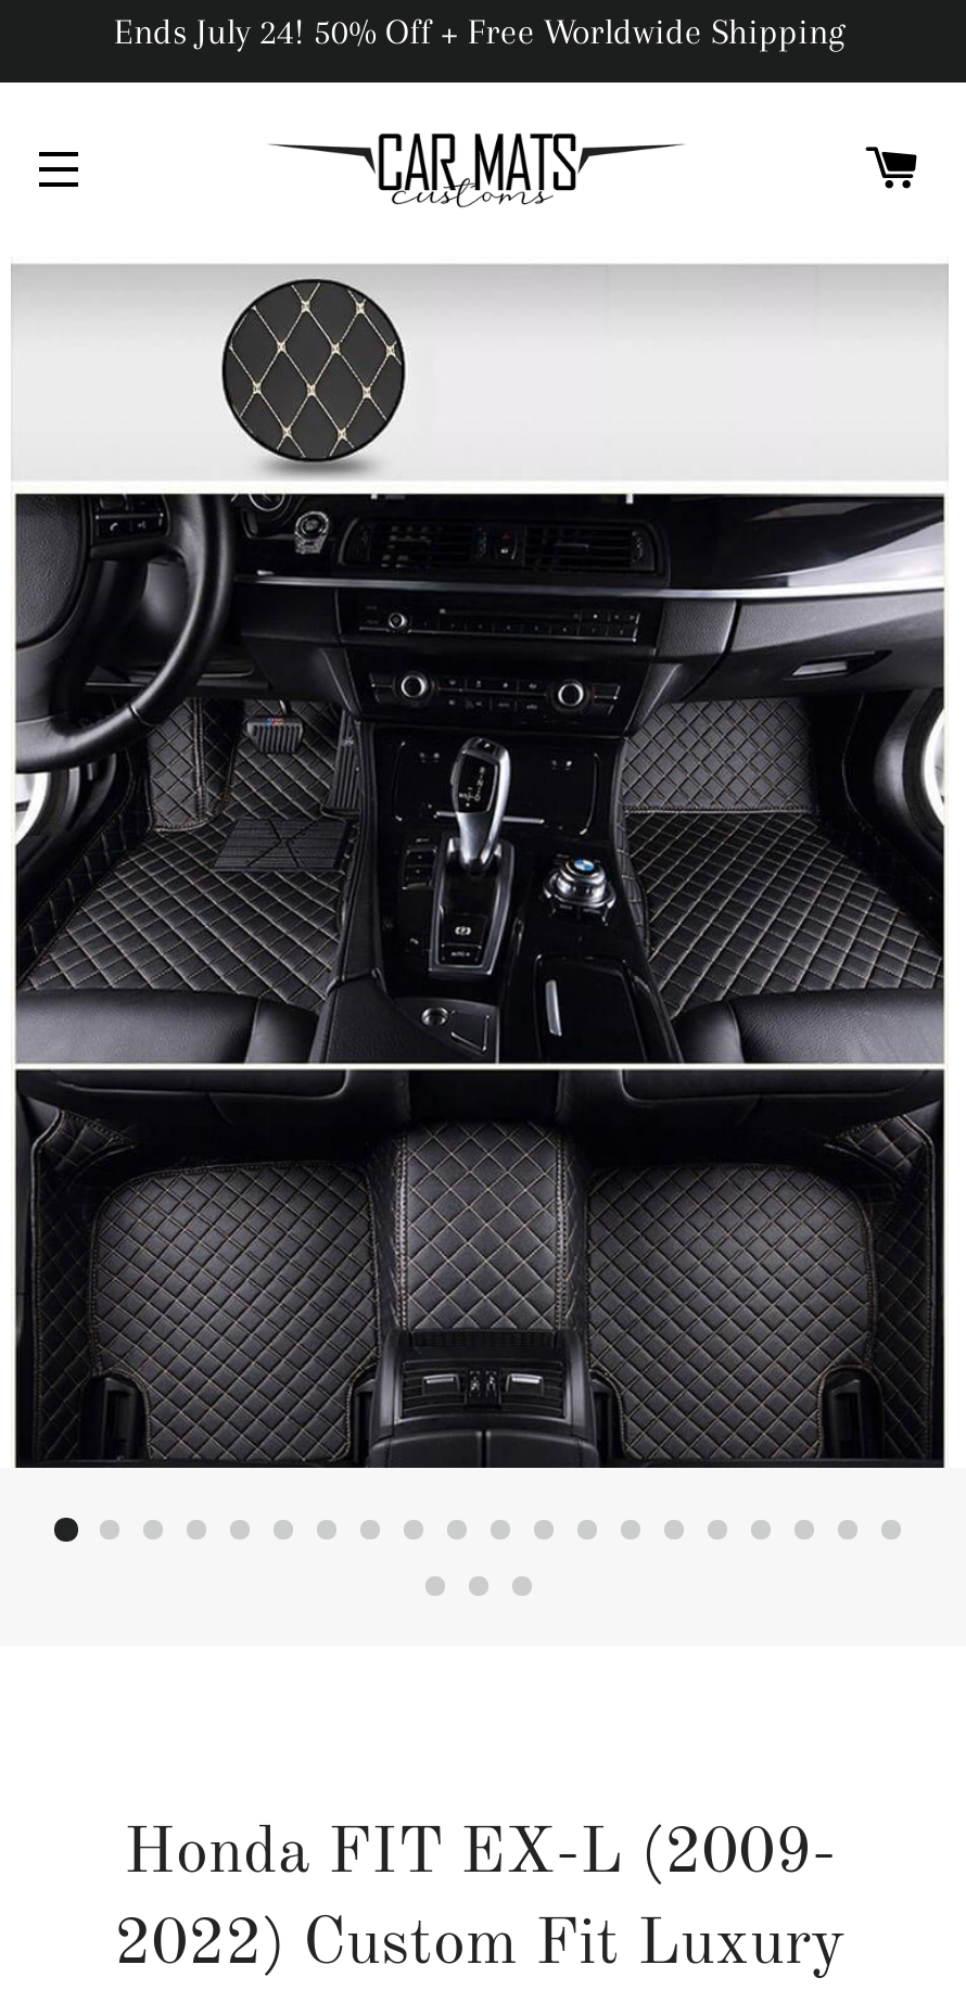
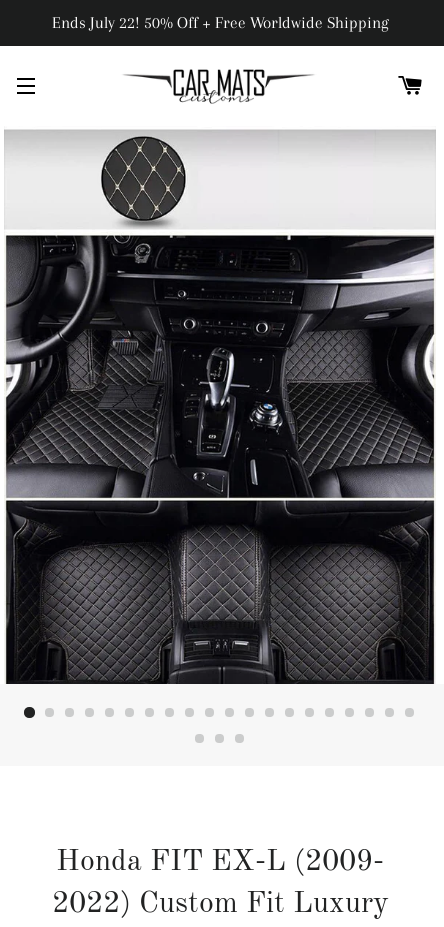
[114,11,846,52] Ends July 24! 50% Off + Free Worldwide Shipping -> [51,13,388,32] Ends July 22! 50% Off + Free Worldwide Shipping

